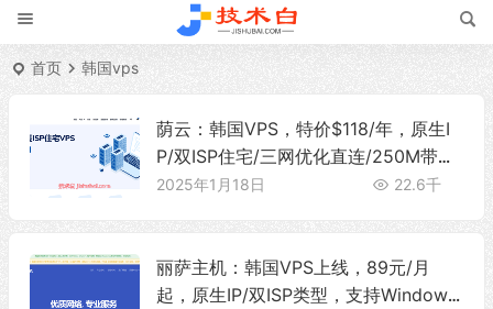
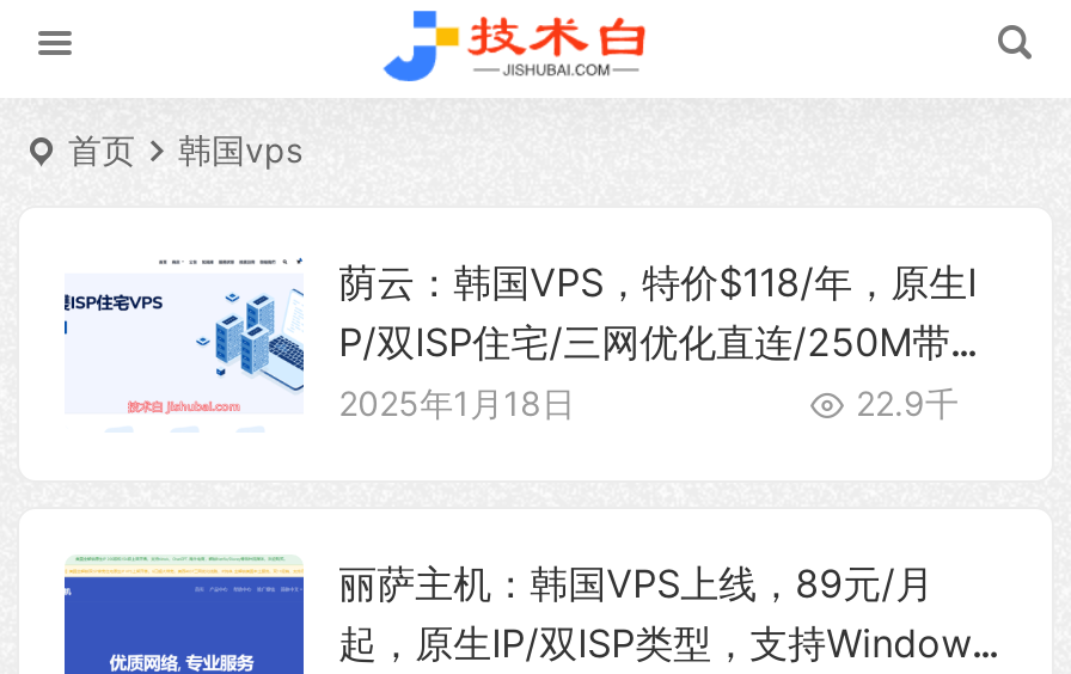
[394,175,441,194] 22.6千 -> [856,382,959,423] 22.9千

